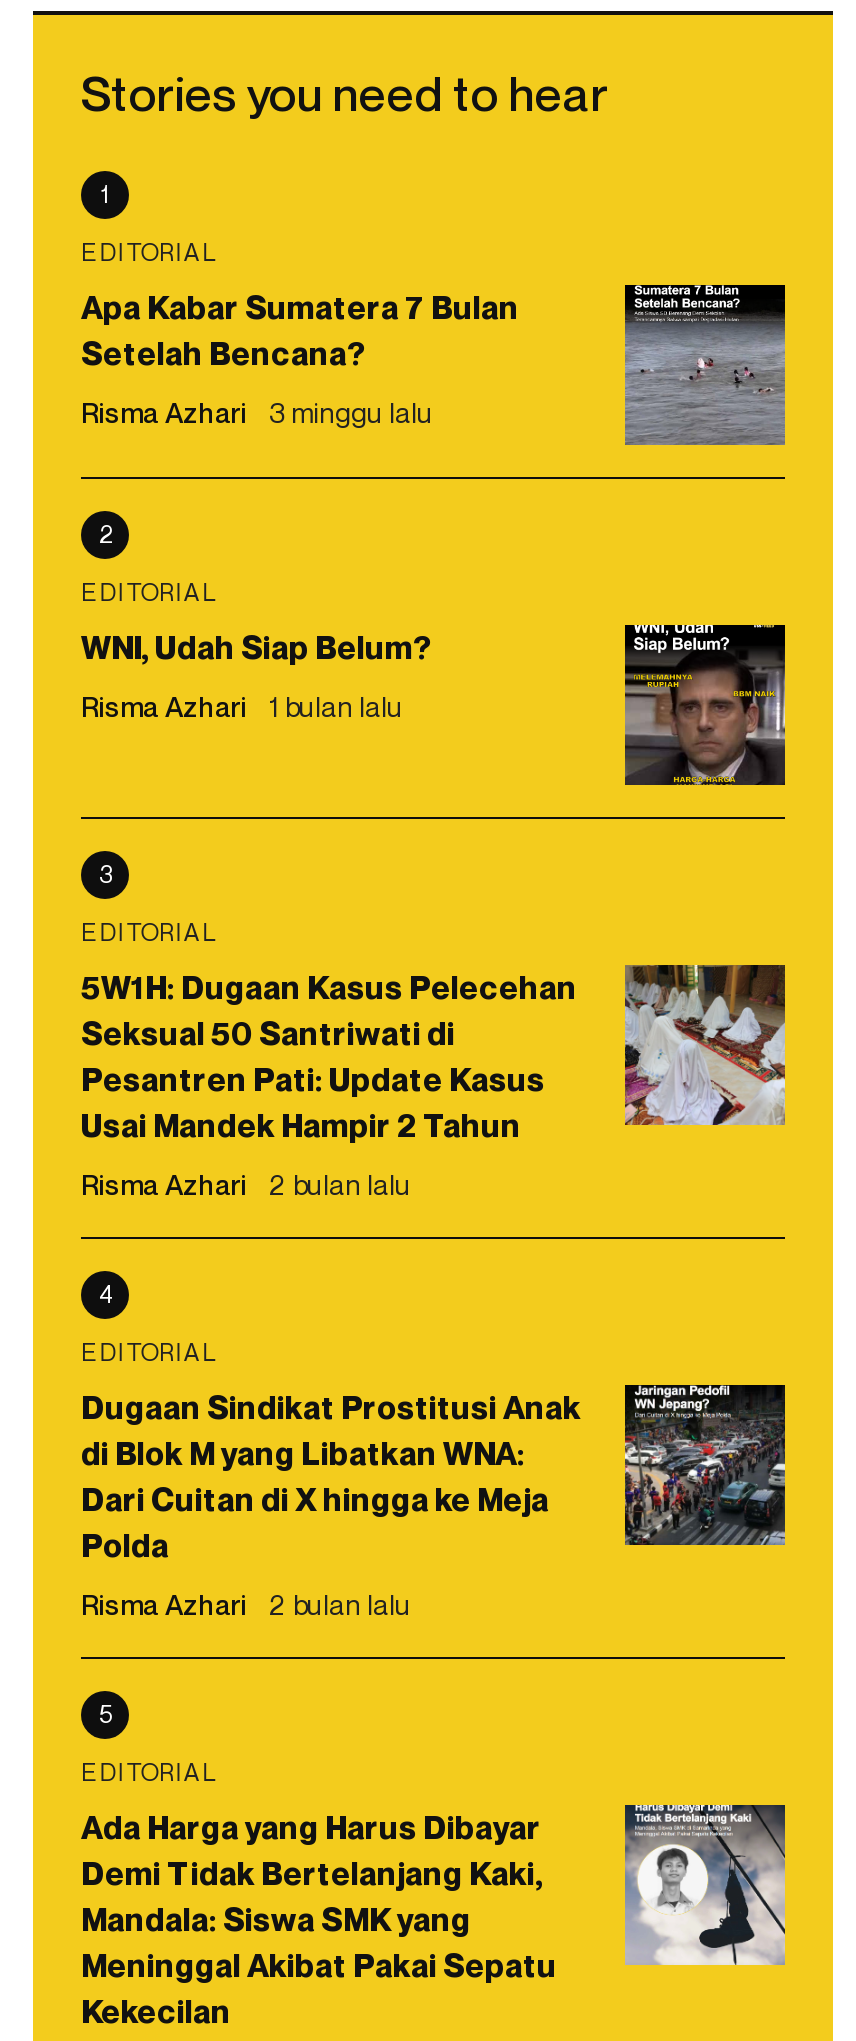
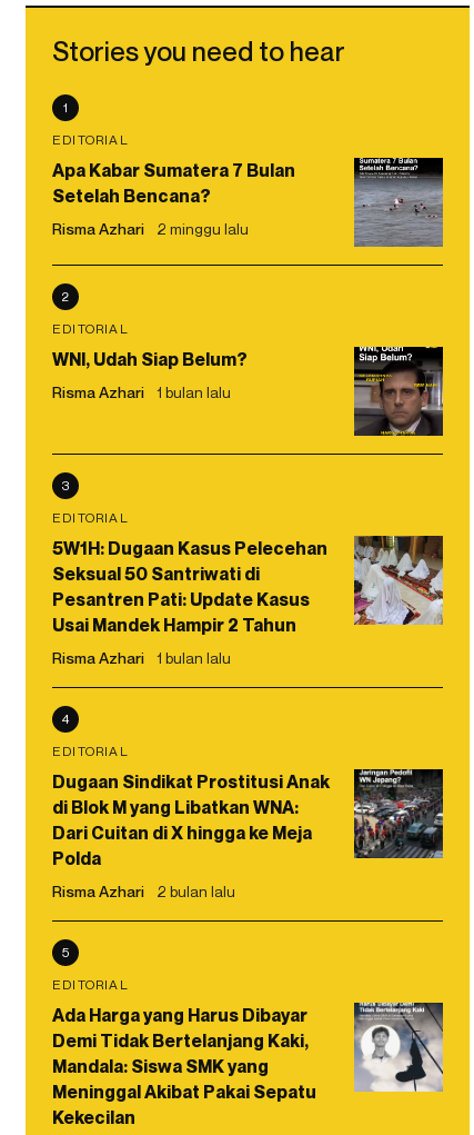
[81,395,433,429] Risma Azhari 3 minggu lalu -> [52,219,249,238] Risma Azhari 2 minggu lalu
[81,1167,411,1201] Risma Azhari 2 bulan lalu -> [52,648,231,667] Risma Azhari 1 bulan lalu

